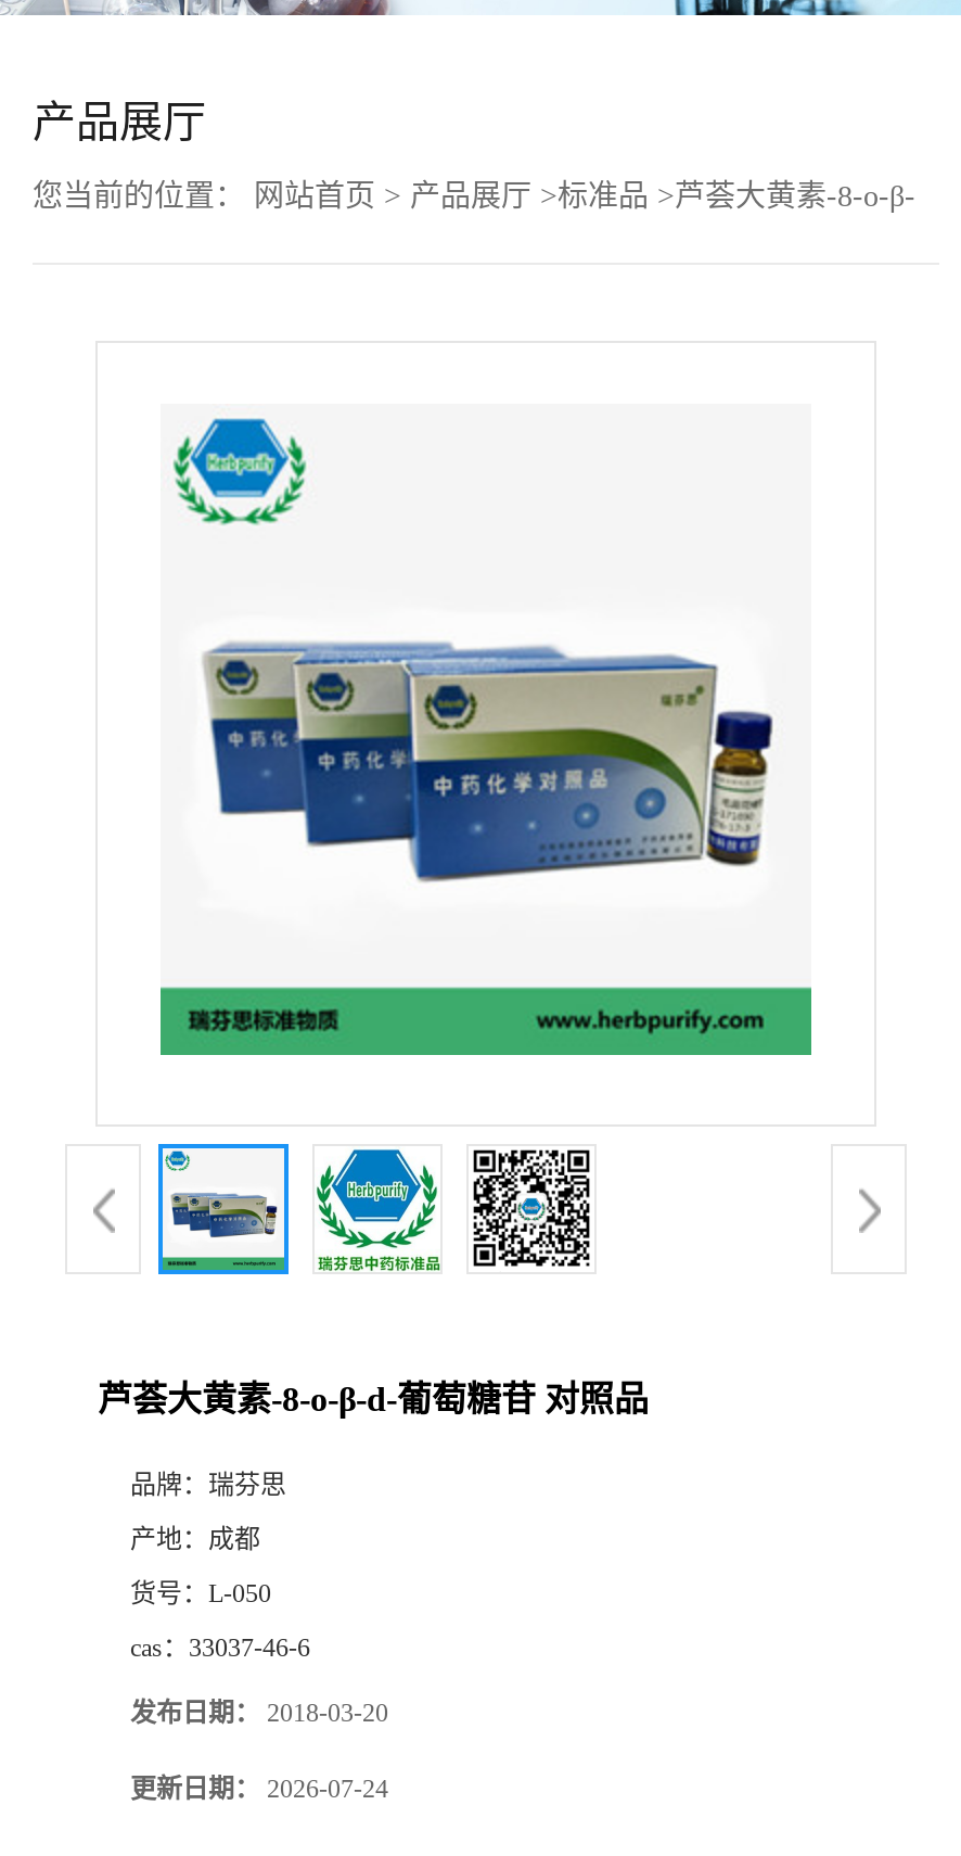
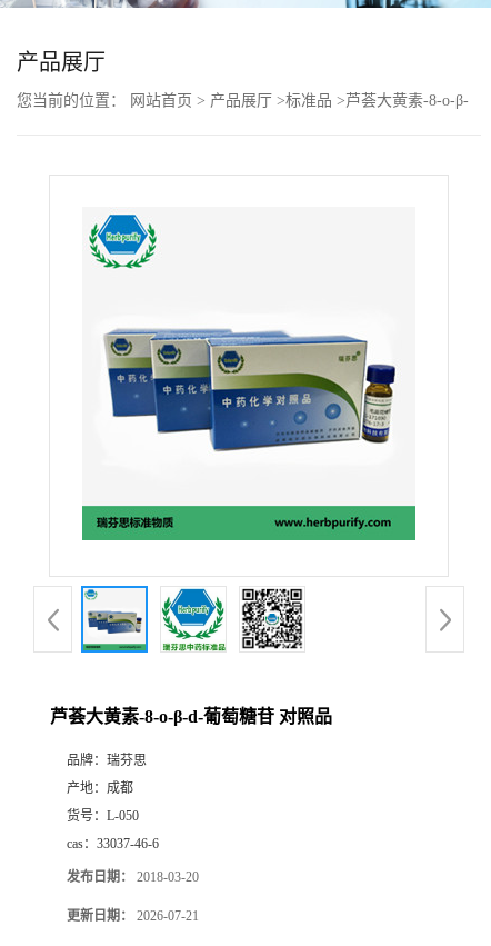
[130,1774,388,1805] 更新日期：2026-07-24 -> [67,909,199,924] 更新日期：2026-07-21

